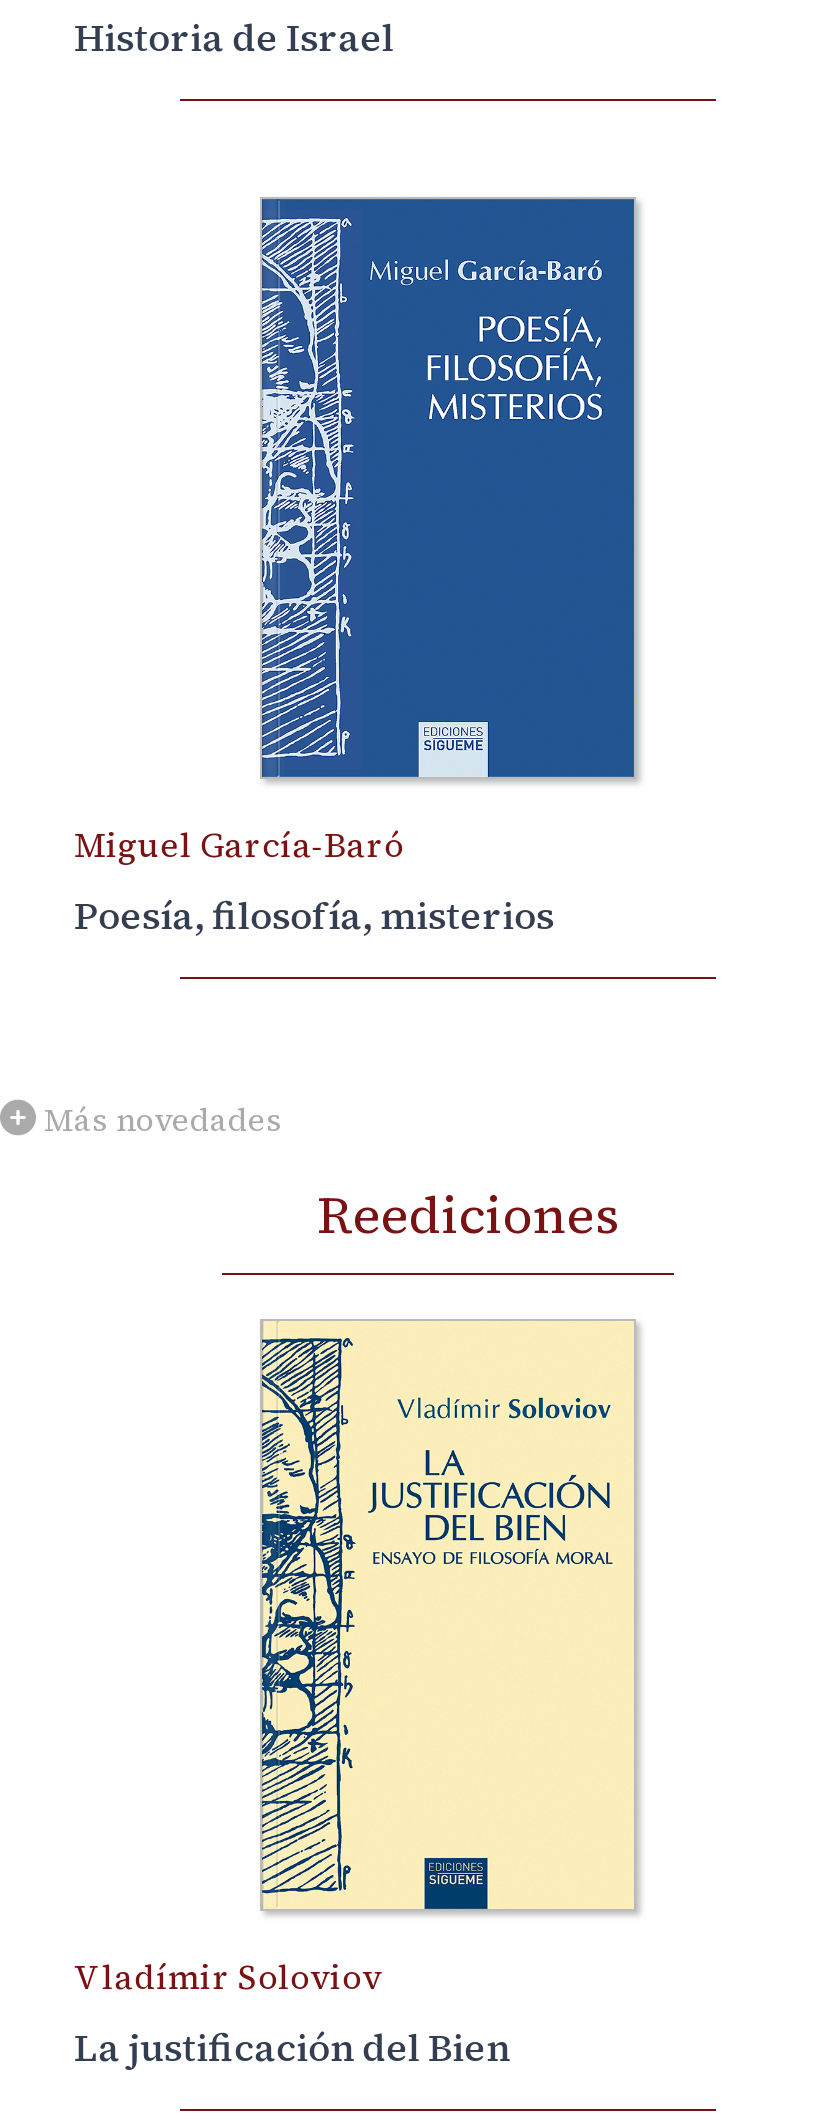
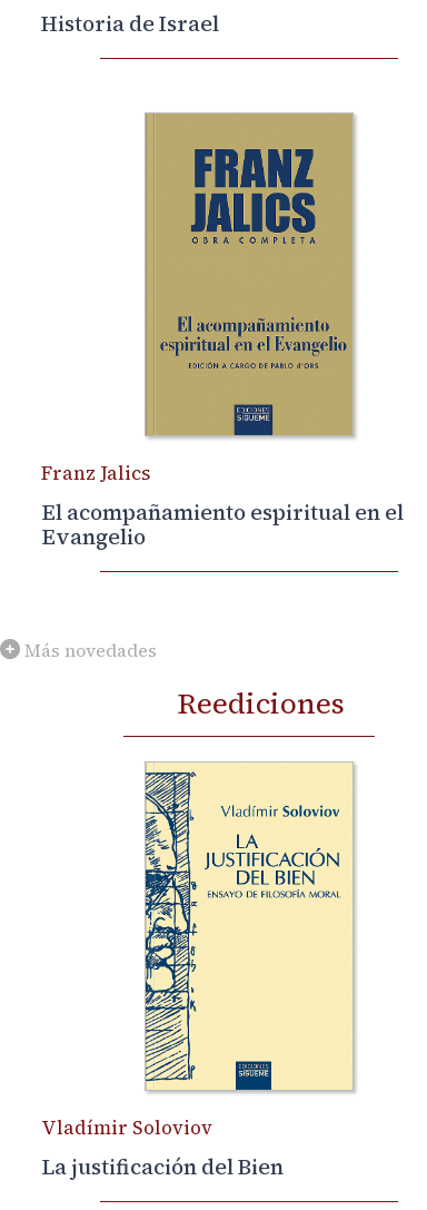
[74,197,636,942] [image] | Miguel García-Baró | Poesía, filosofía, misterios -> [41,112,404,552] [image] | Franz Jalics | El acompañamiento espiritual en el | Evangelio

